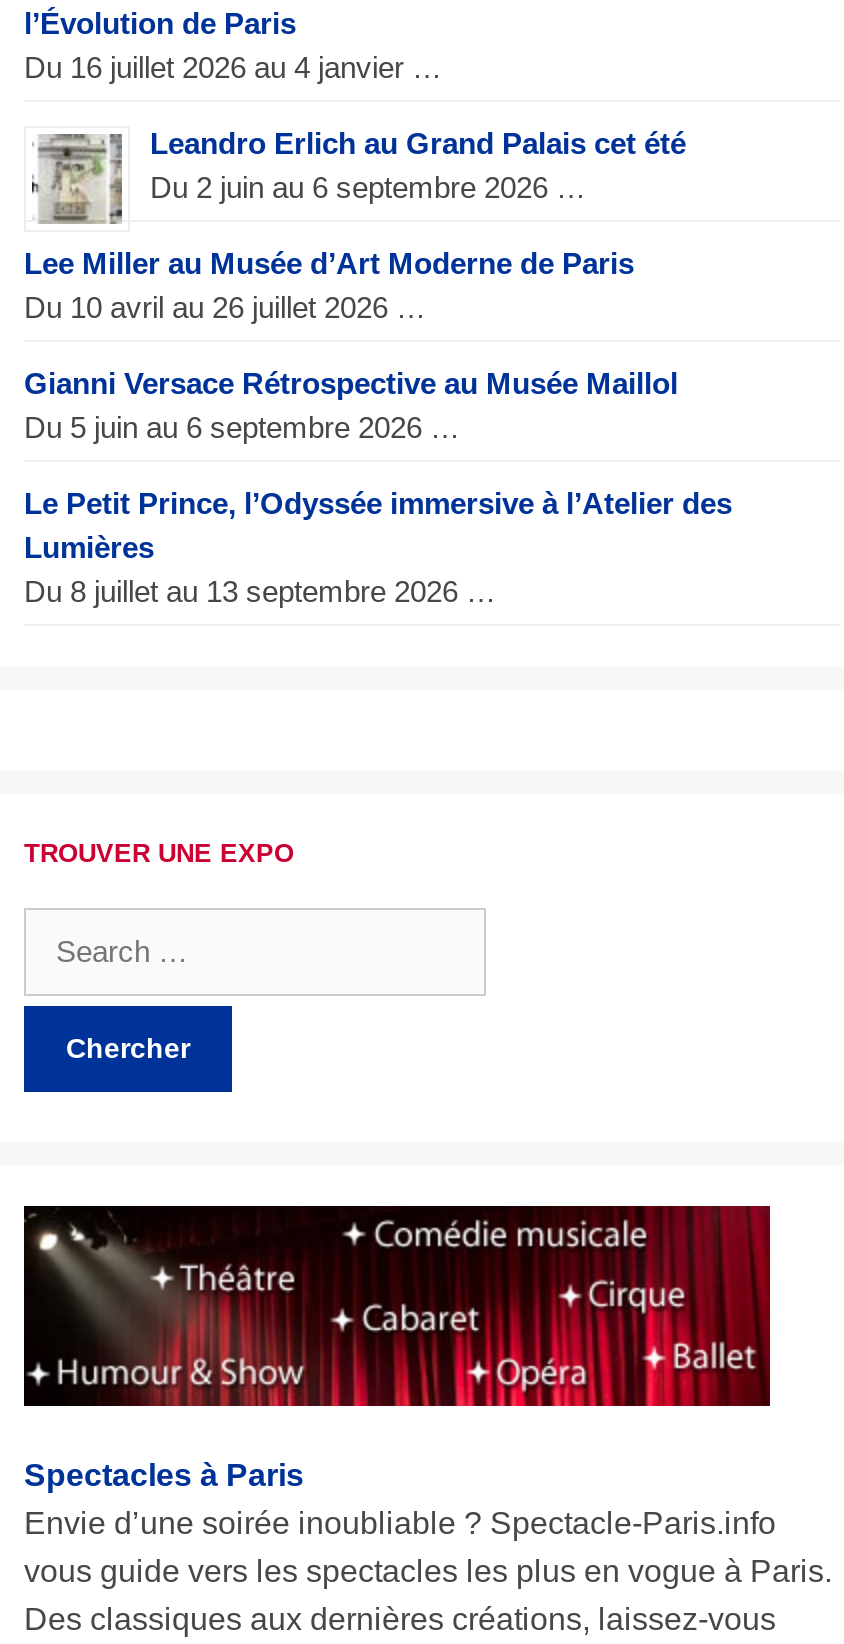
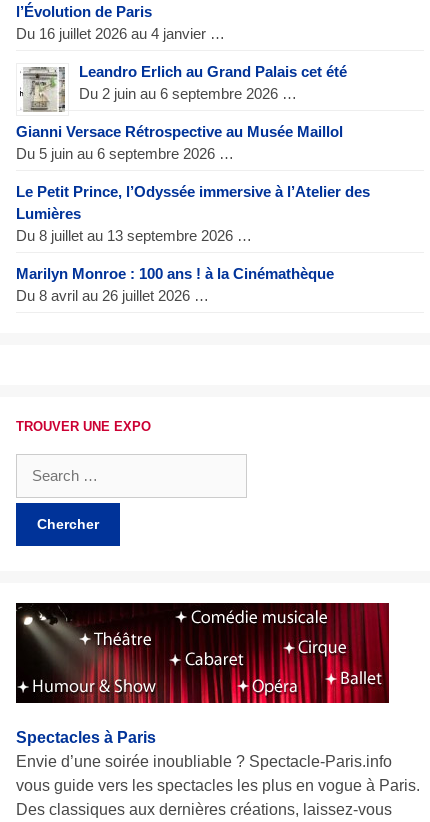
[24,245,634,323] Lee Miller au Musée d’Art Moderne de Paris | Du 10 avril au 26 juillet 2026 … -> none
moved [24,365,732,607] -> [16,123,370,244]: Gianni Versace Rétrospective au Musée Maillol | Du 5 juin au 6 septembre 2026 … | Le Petit Prince, l’Odyssée immersive à l’Atelier des | Lumières | Du 8 juillet au 13 septembre 2026 …
none -> [16,265,334,304] Marilyn Monroe : 100 ans ! à la Cinémathèque | Du 8 avril au 26 juillet 2026 …

